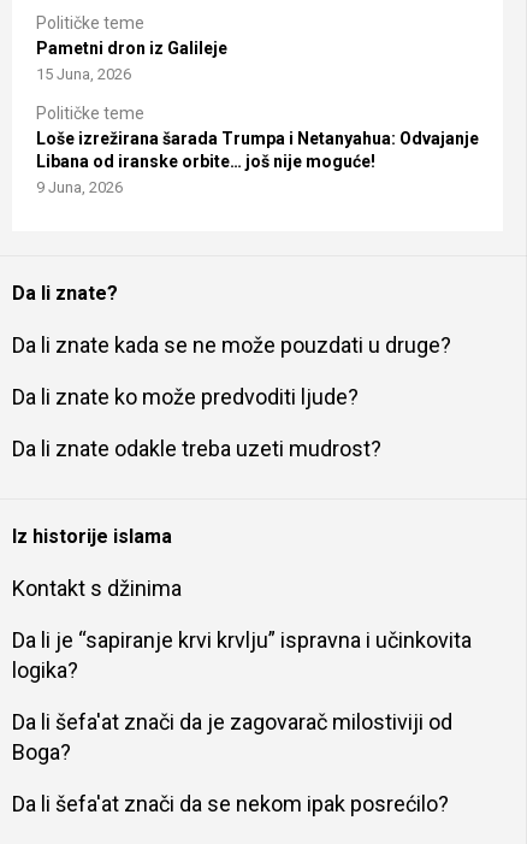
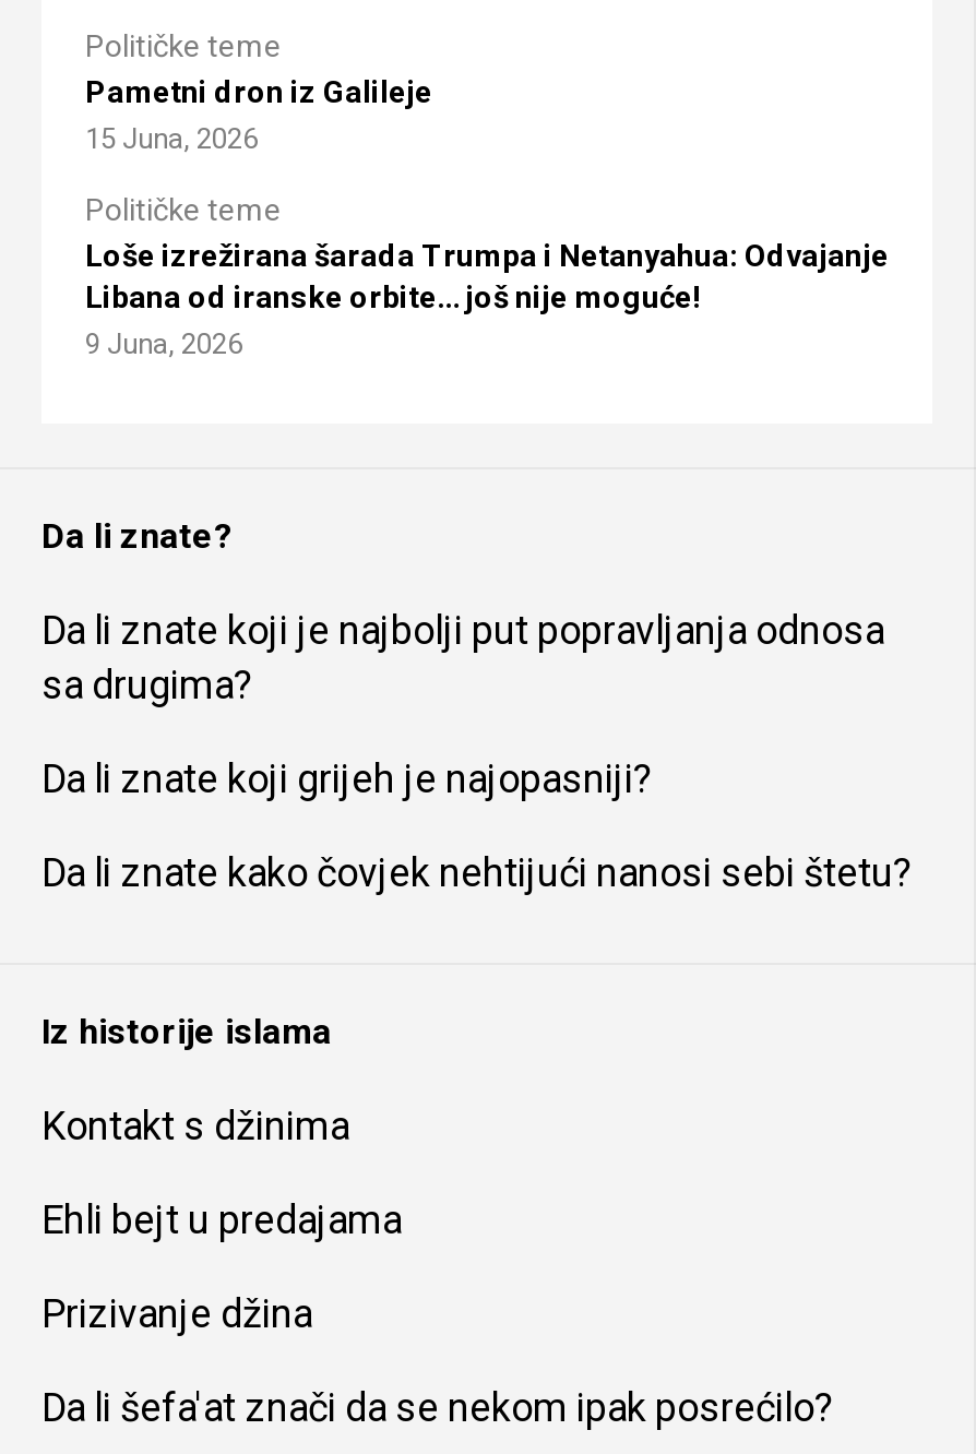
[12,332,451,357] Da li znate kada se ne može pouzdati u druge? -> [41,606,884,707] Da li znate koji je najbolji put popravljanja odnosa | sa drugima?
[12,384,359,409] Da li znate ko može predvoditi ljude? -> [41,755,653,801] Da li znate koji grijeh je najopasniji?
[12,436,381,461] Da li znate odakle treba uzeti mudrost? -> [41,849,913,895] Da li znate kako čovjek nehtijući nanosi sebi štetu?
moved [12,525,182,601] -> [41,1010,349,1148]: Iz historije islama | Kontakt s džinima
[12,627,472,682] Da li je “sapiranje krvi krvlju” ispravna i učinkovita | logika? -> [41,1196,402,1242] Ehli bejt u predajama
[12,709,452,764] Da li šefa'at znači da je zagovarač milostiviji od | Boga? -> [41,1290,312,1336] Prizivanje džina

